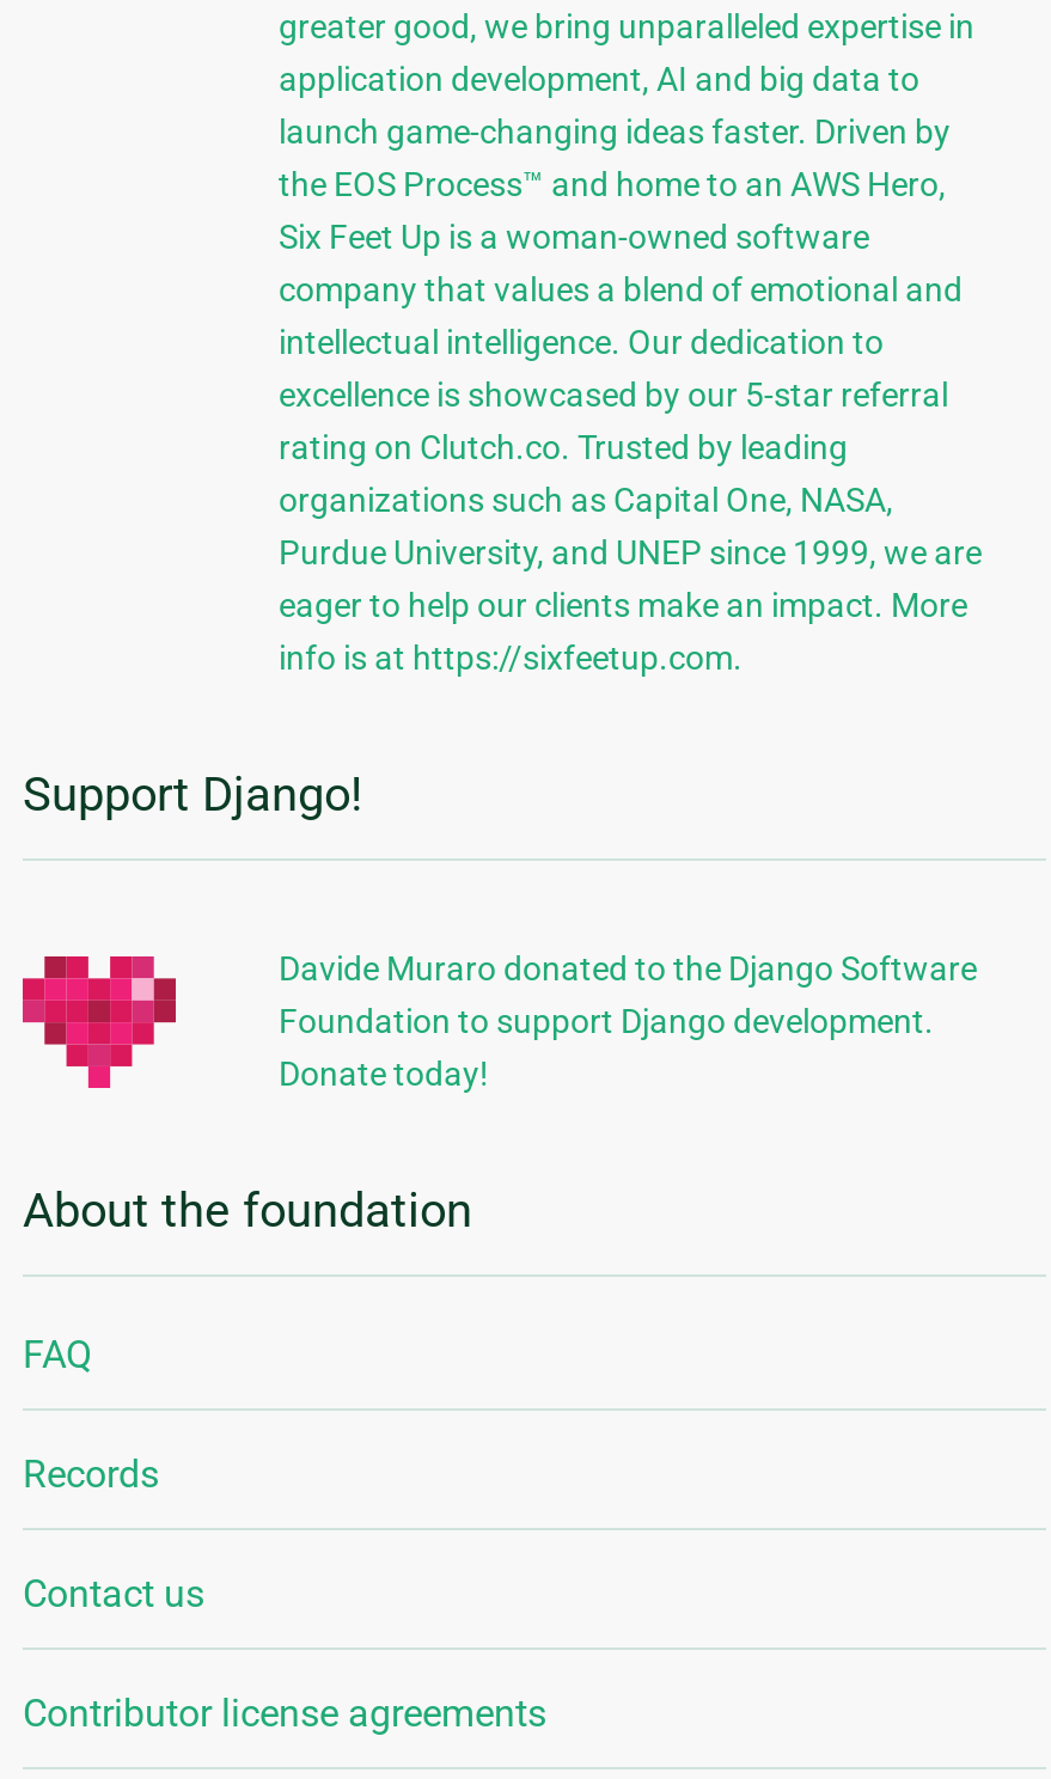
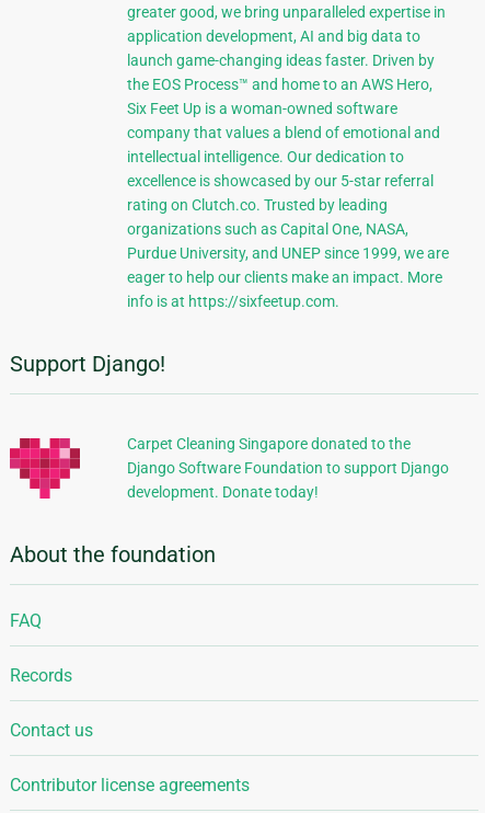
[279,950,977,1094] Davide Muraro donated to the Django Software | Foundation to support Django development. | Donate today! -> [127,435,449,501] Carpet Cleaning Singapore donated to the | Django Software Foundation to support Django | development. Donate today!

